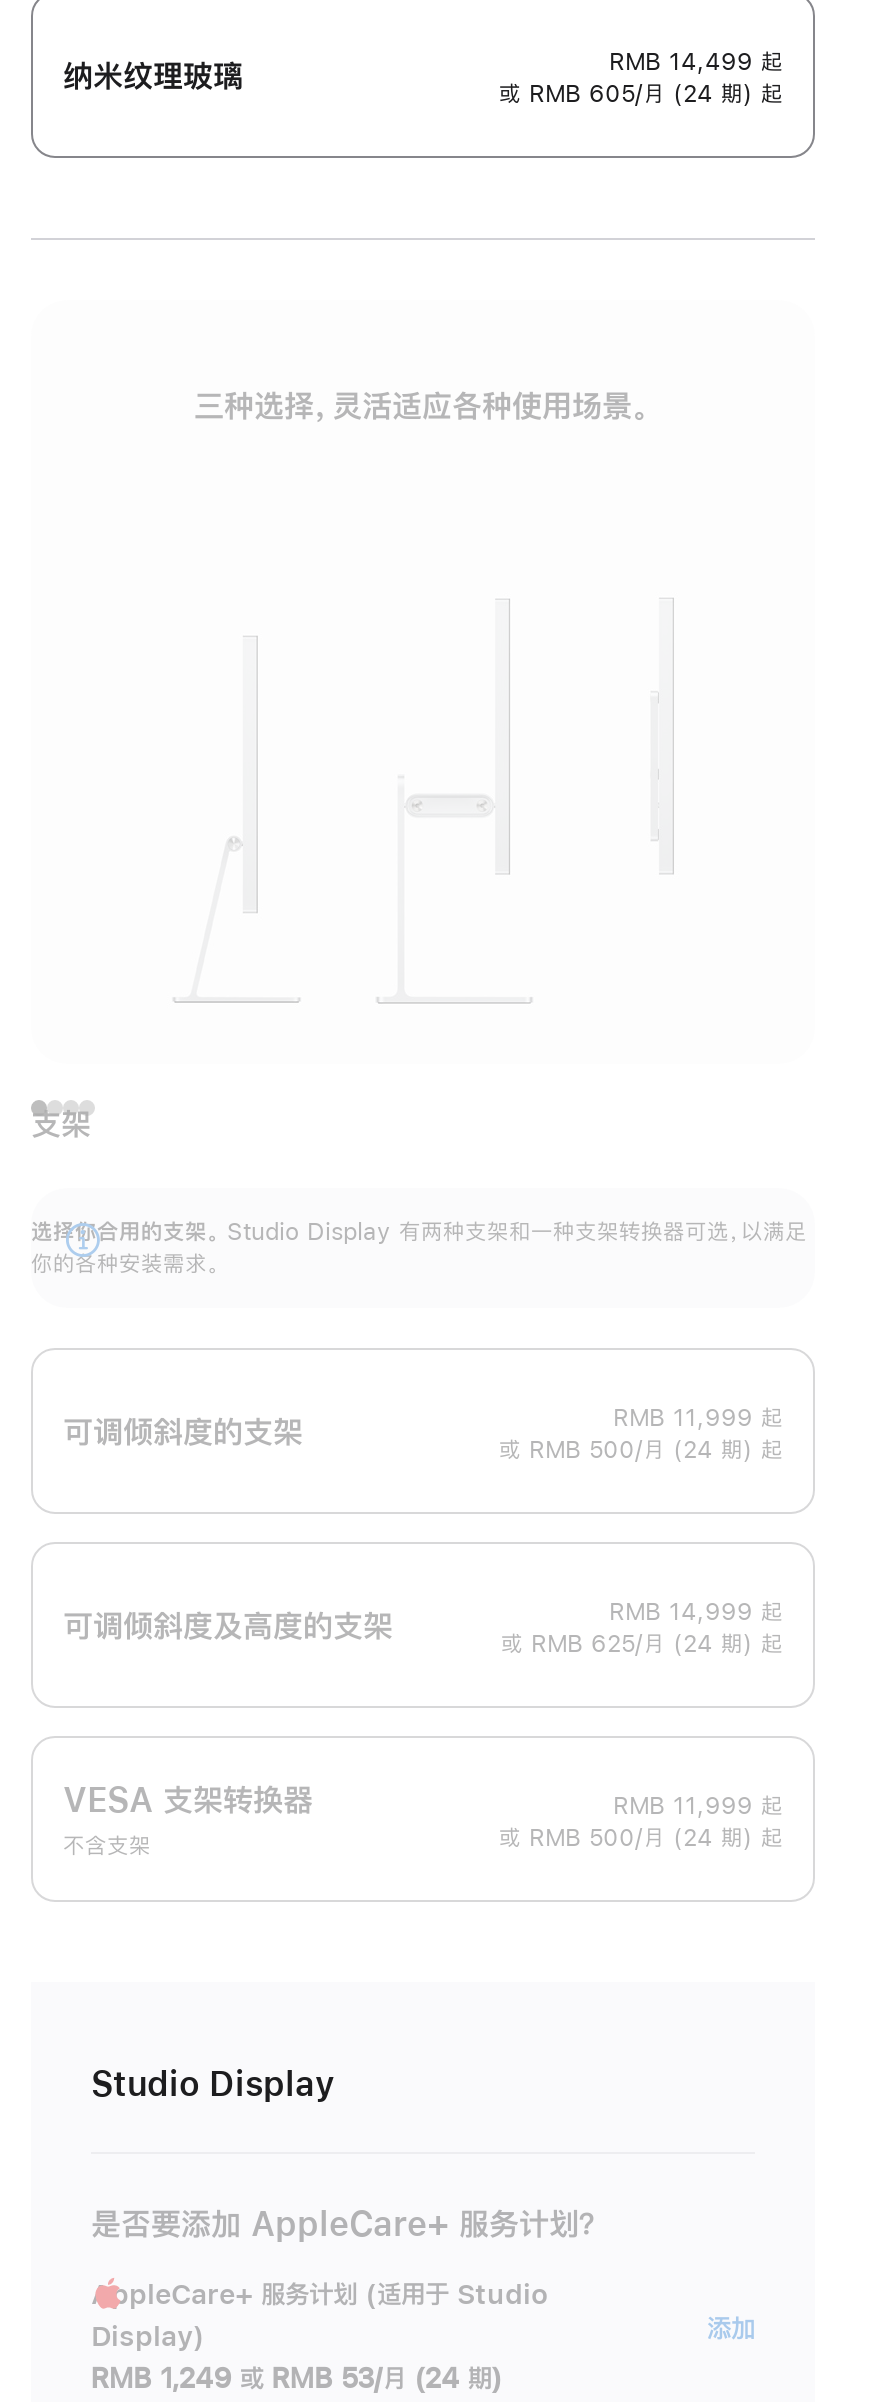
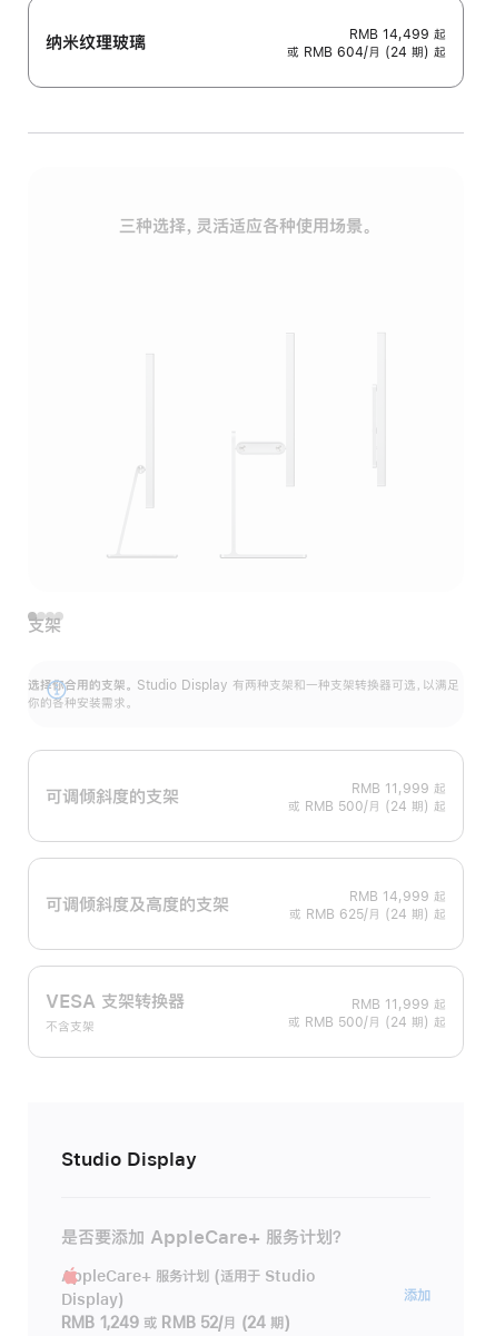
[499,82,783,106] 或 RMB 605/月 (24 期) 起 -> [287,46,446,59] 或 RMB 604/月 (24 期) 起
[91,2365,502,2393] RMB 1,249 或 RMB 53/月 (24 期) -> [61,1315,290,1331] RMB 1,249 或 RMB 52/月 (24 期)

